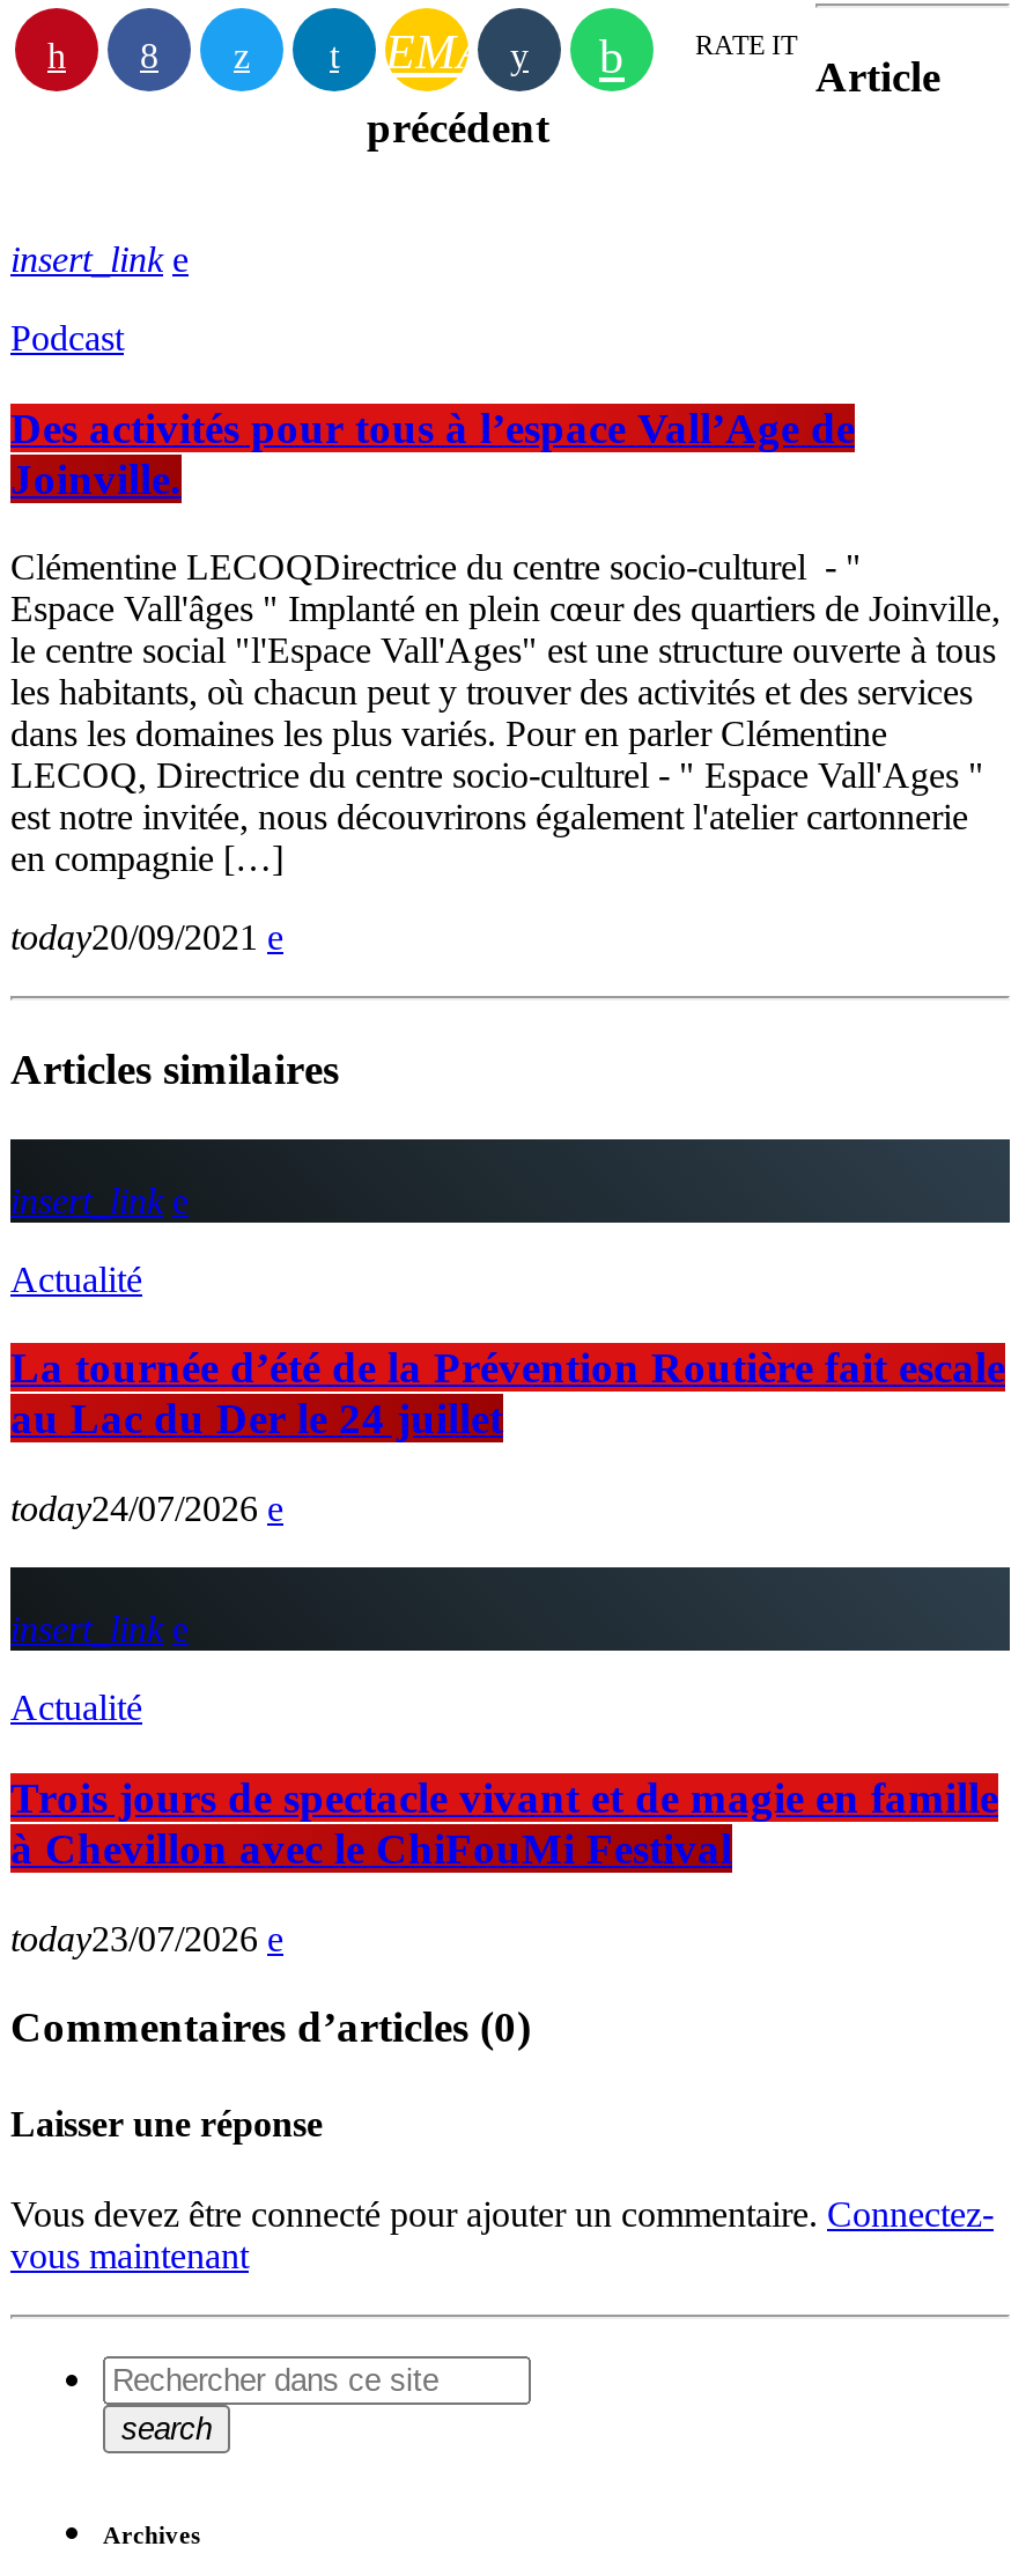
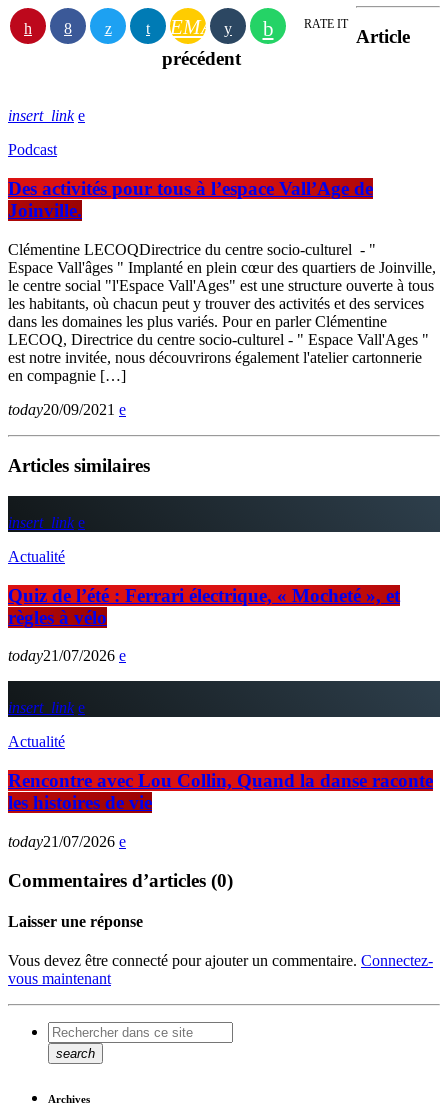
[10,1344,1005,1443] La tournée d’été de la Prévention Routière fait escale | au Lac du Der le 24 juillet -> [8,585,400,628] Quiz de l’été : Ferrari électrique, « Mocheté », et | règles à vélo
[10,1489,258,1528] today24/07/2026 -> [8,647,115,664] today21/07/2026
[10,1773,998,1872] Trois jours de spectacle vivant et de magie en famille | à Chevillon avec le ChiFouMi Festival -> [8,770,433,813] Rencontre avec Lou Collin, Quand la danse raconte | les histoires de vie
[10,1918,258,1957] today23/07/2026 -> [8,833,115,850] today21/07/2026

